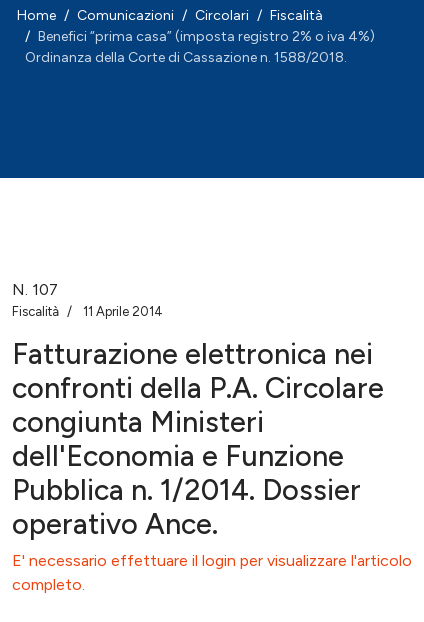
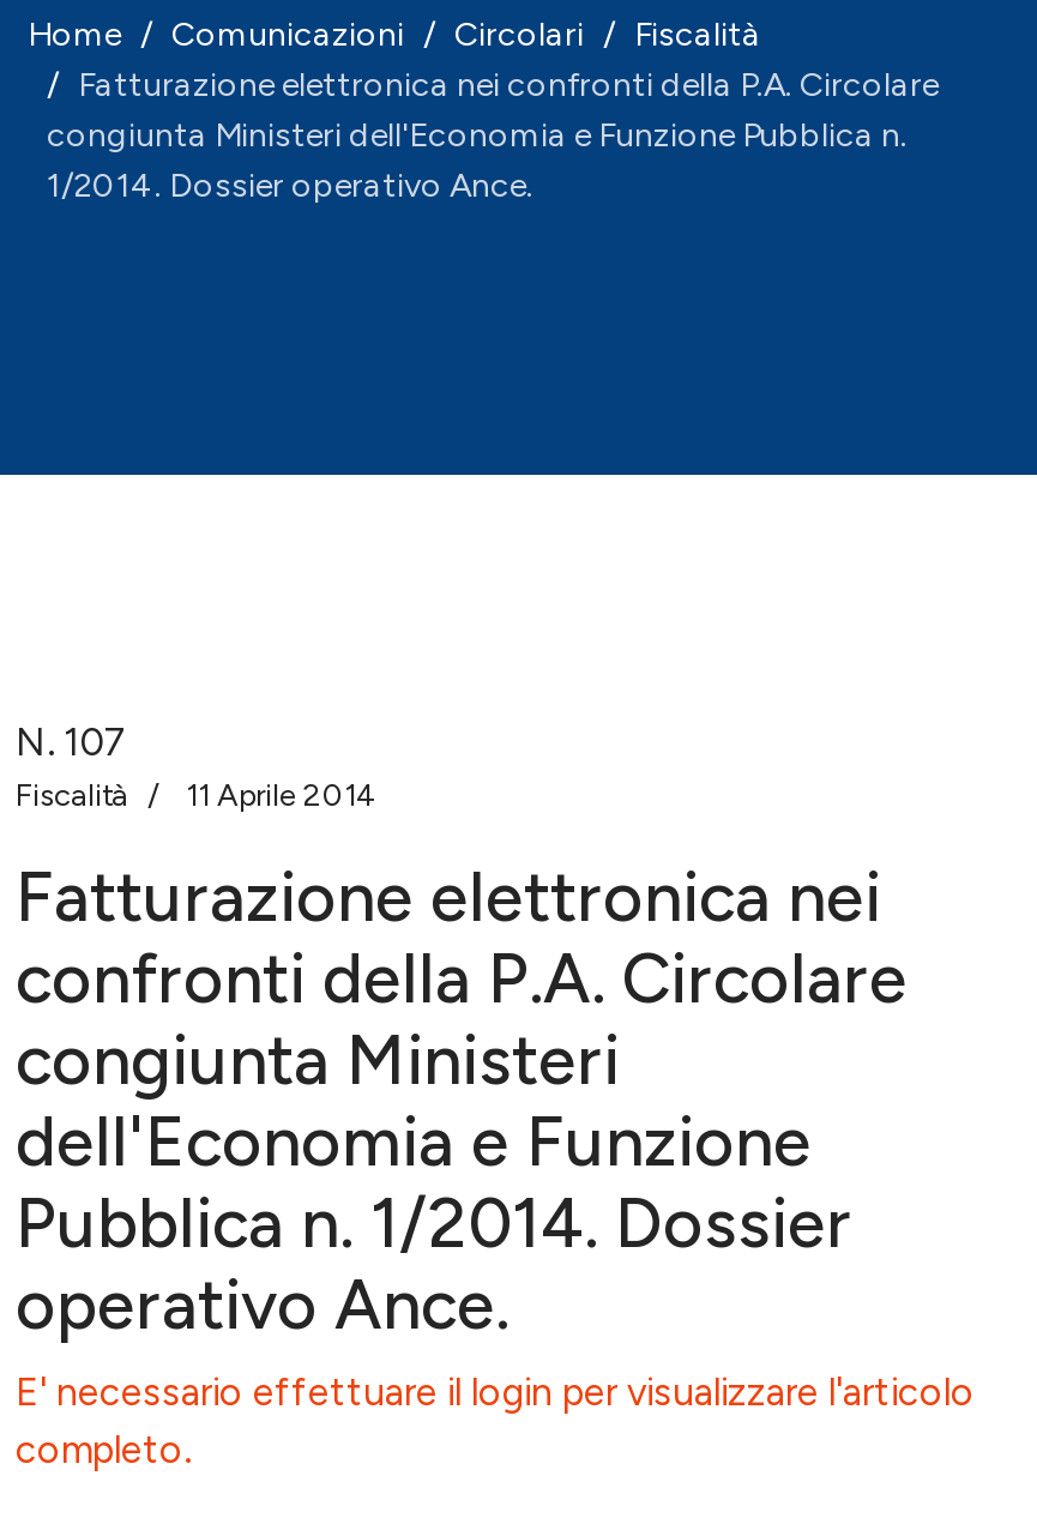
[25,28,375,66] Benefici “prima casa” (imposta registro 2% o iva 4%) | Ordinanza della Corte di Cassazione n. 1588/2018. -> [47,65,939,206] Fatturazione elettronica nei confronti della P.A. Circolare | congiunta Ministeri dell'Economia e Funzione Pubblica n. | 1/2014. Dossier operativo Ance.

